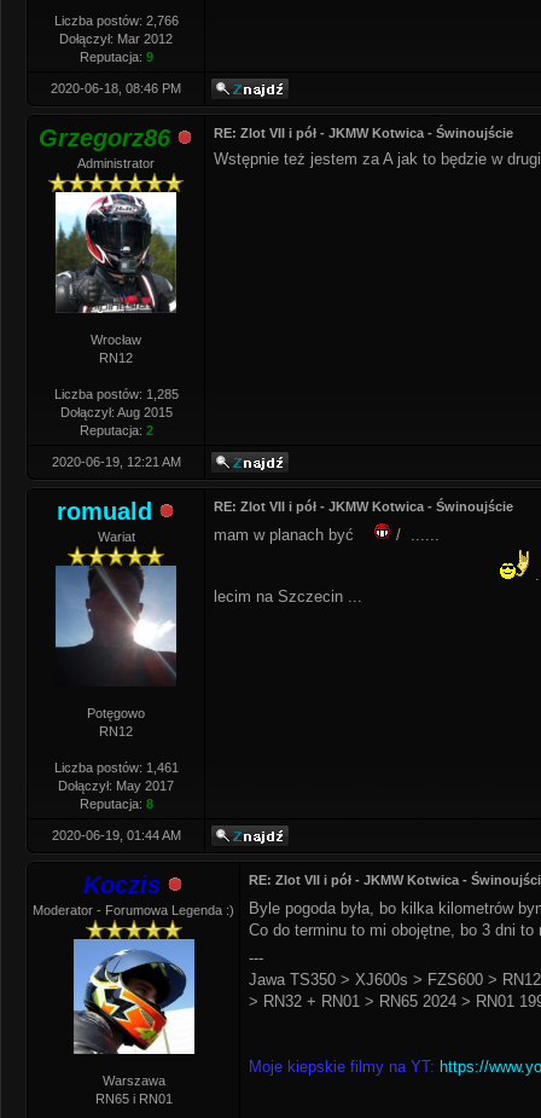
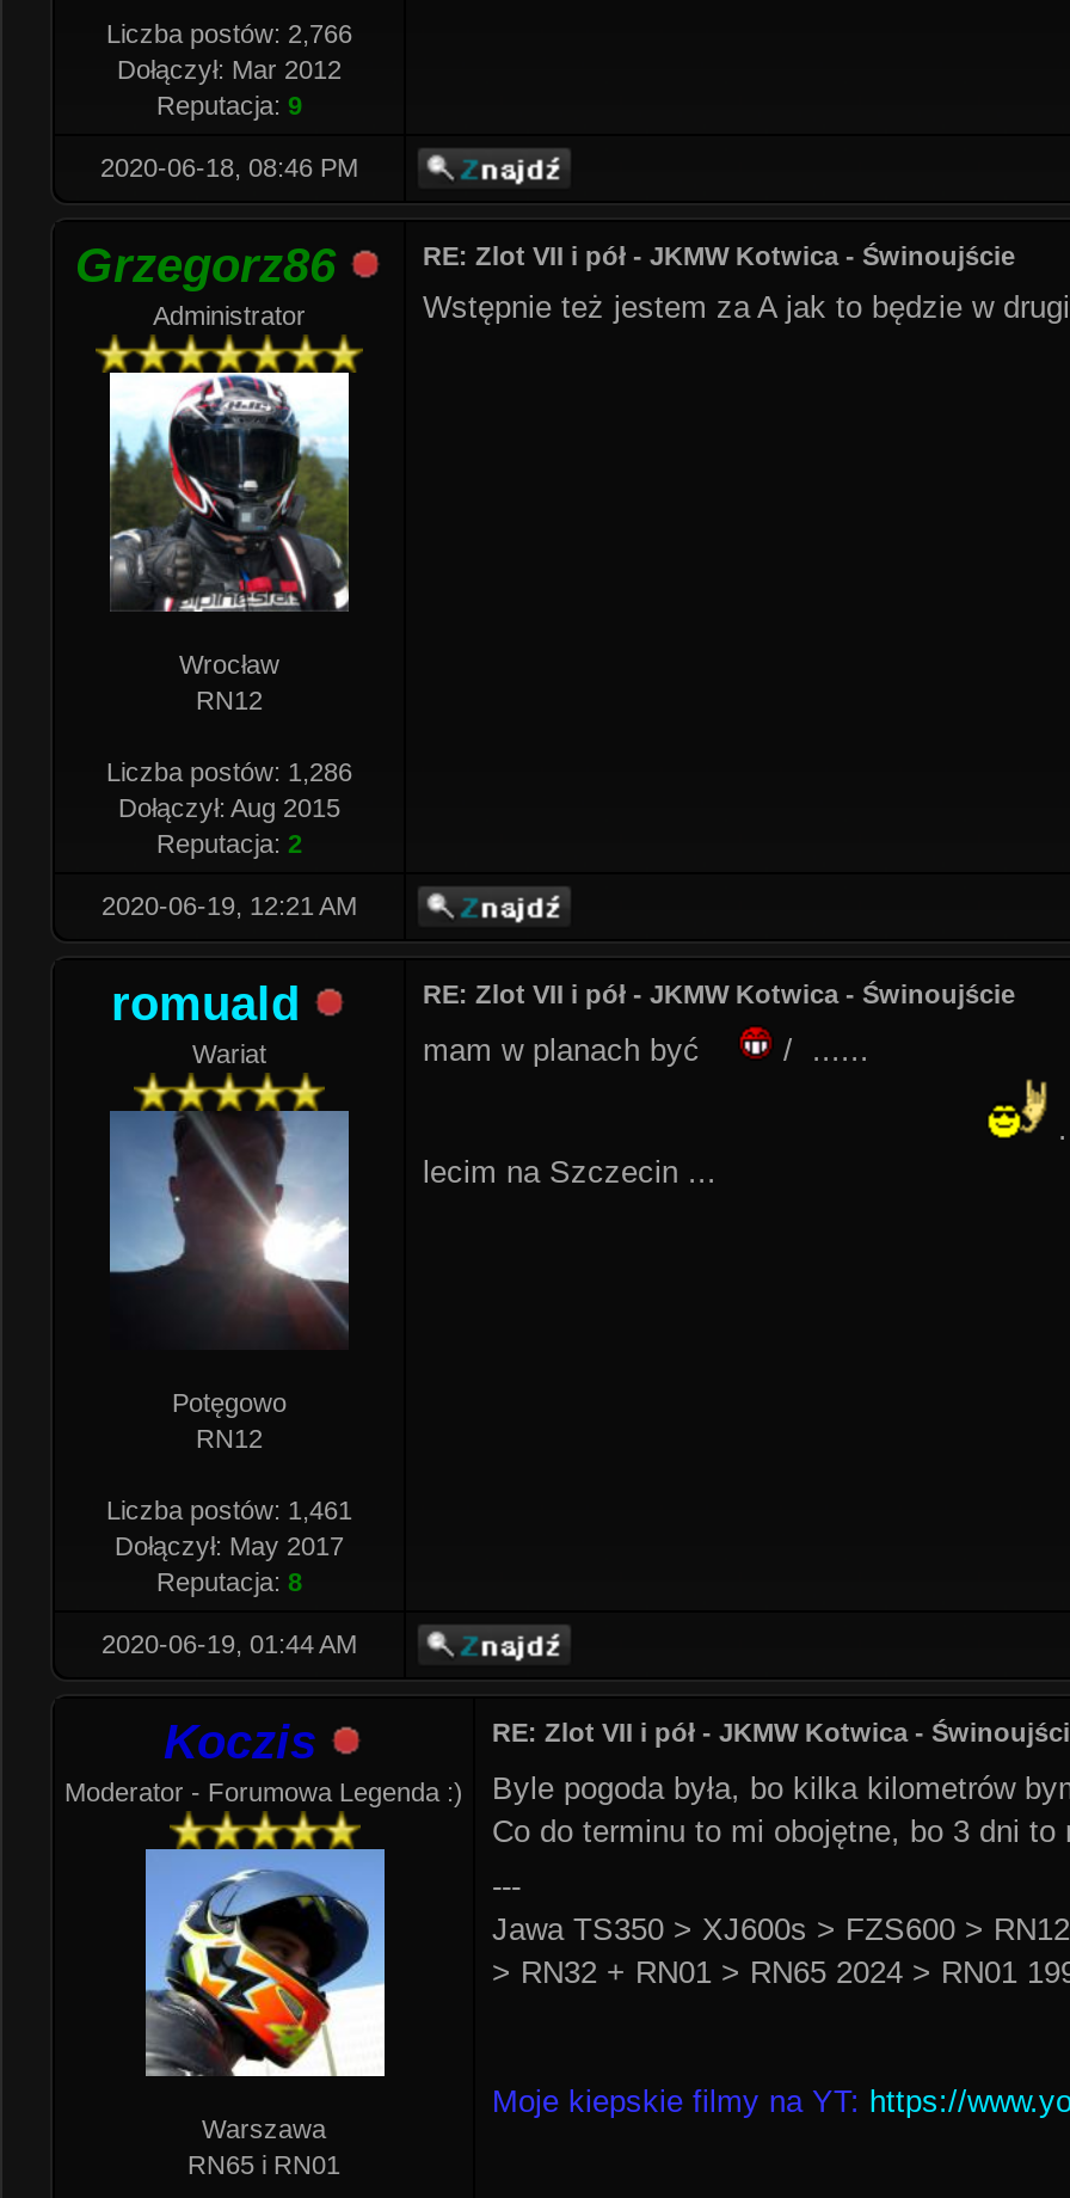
[54,387,178,401] Liczba postów: 1,285 -> [106,757,352,786] Liczba postów: 1,286

